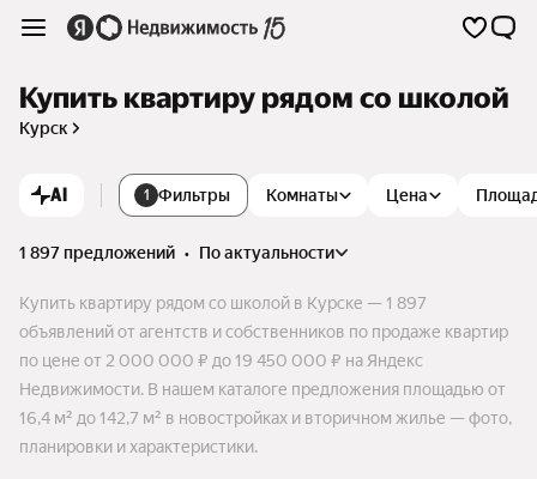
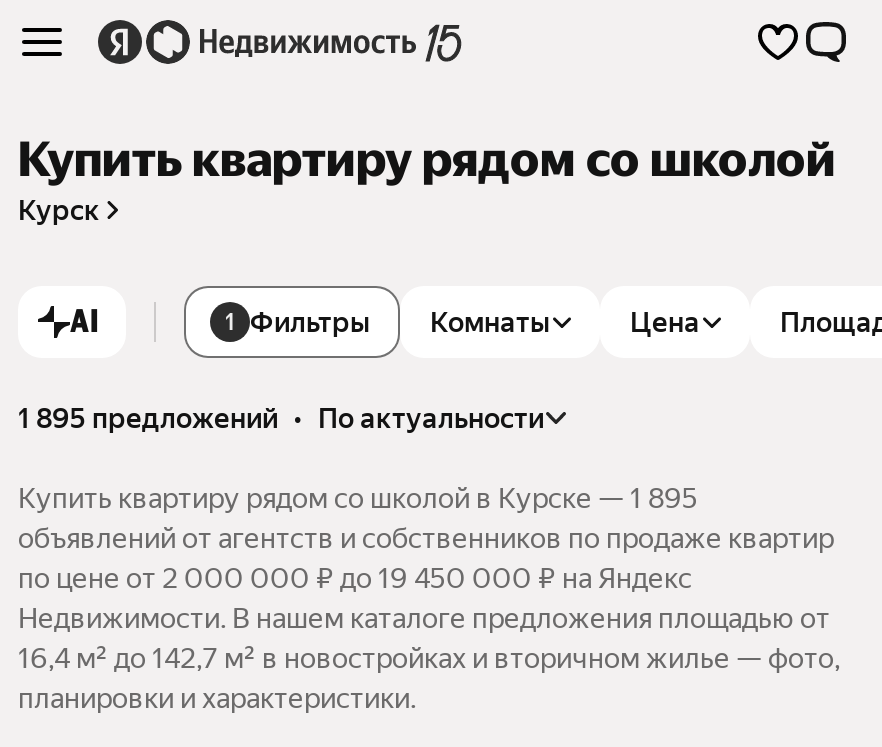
[19,243,334,262] 1 897 предложений • по актуальности -> [18,402,544,434] 1 895 предложений • по актуальности
[19,293,427,312] Купить квартиру рядом со школой в Курске — 1 897 -> [18,482,698,514] Купить квартиру рядом со школой в Курске — 1 895

